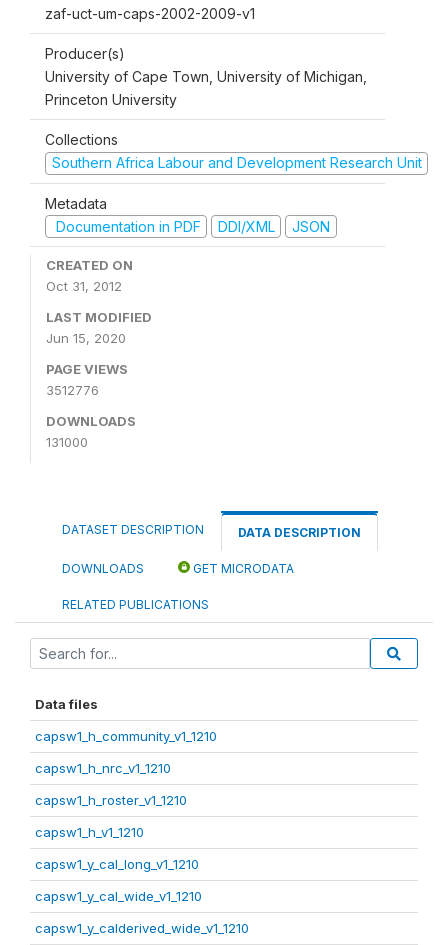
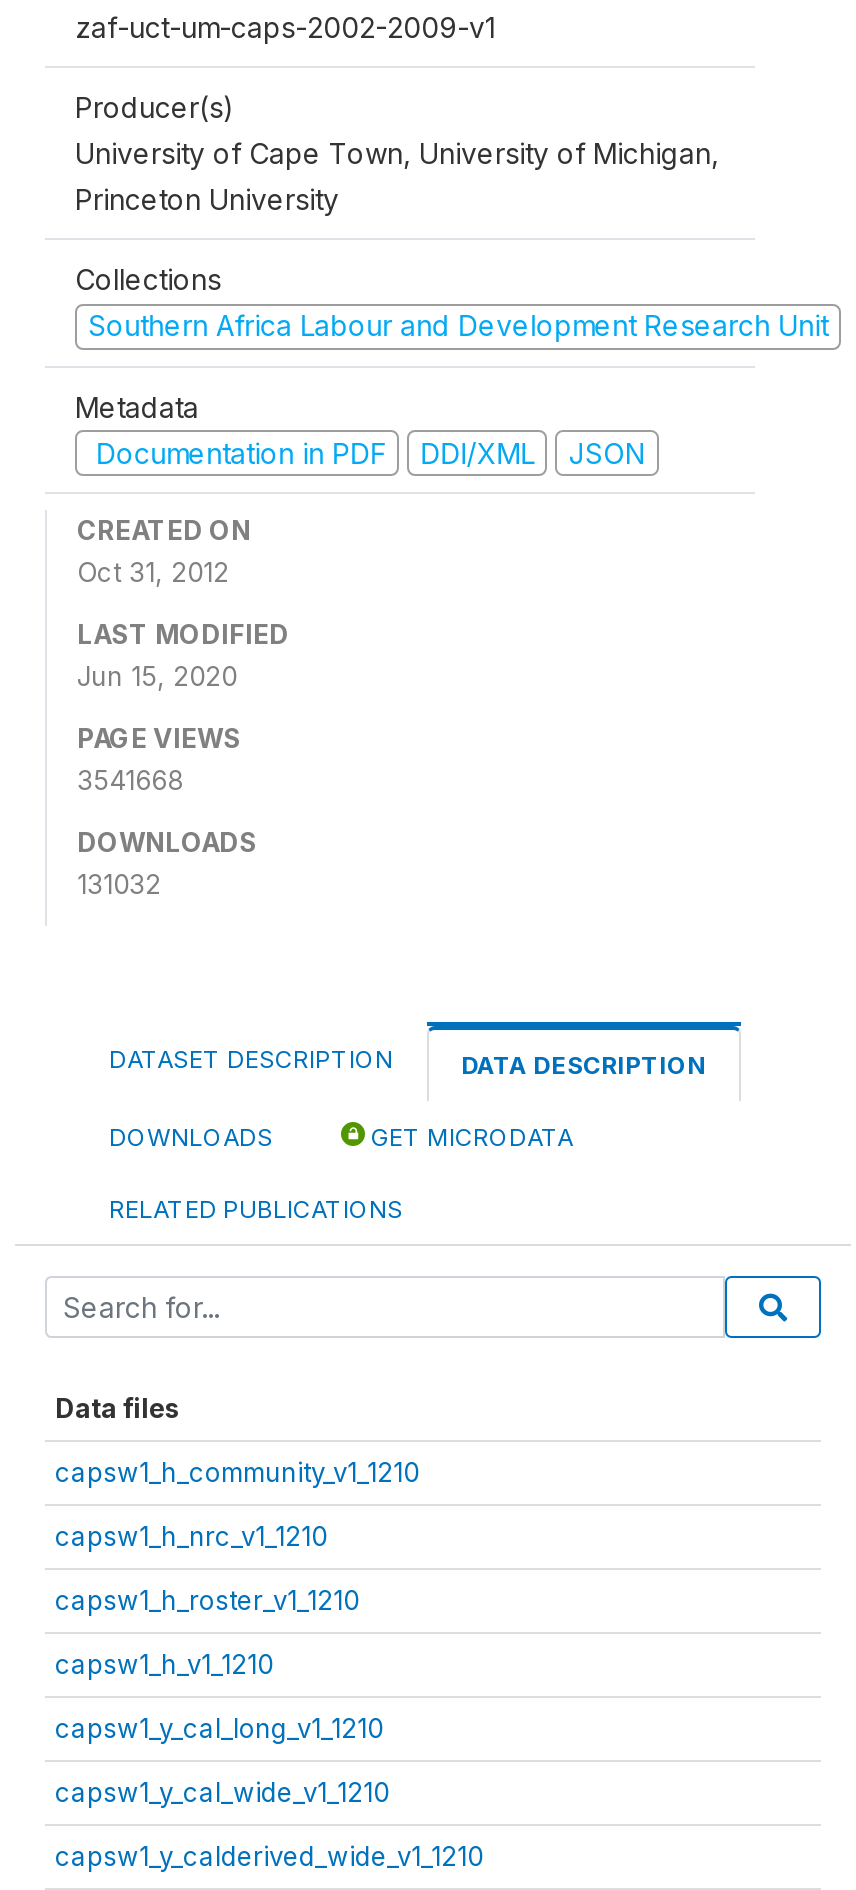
[46,382,99,398] 3512776 -> [77,764,183,796] 3541668
[46,434,88,450] 131000 -> [77,868,161,900] 131032

